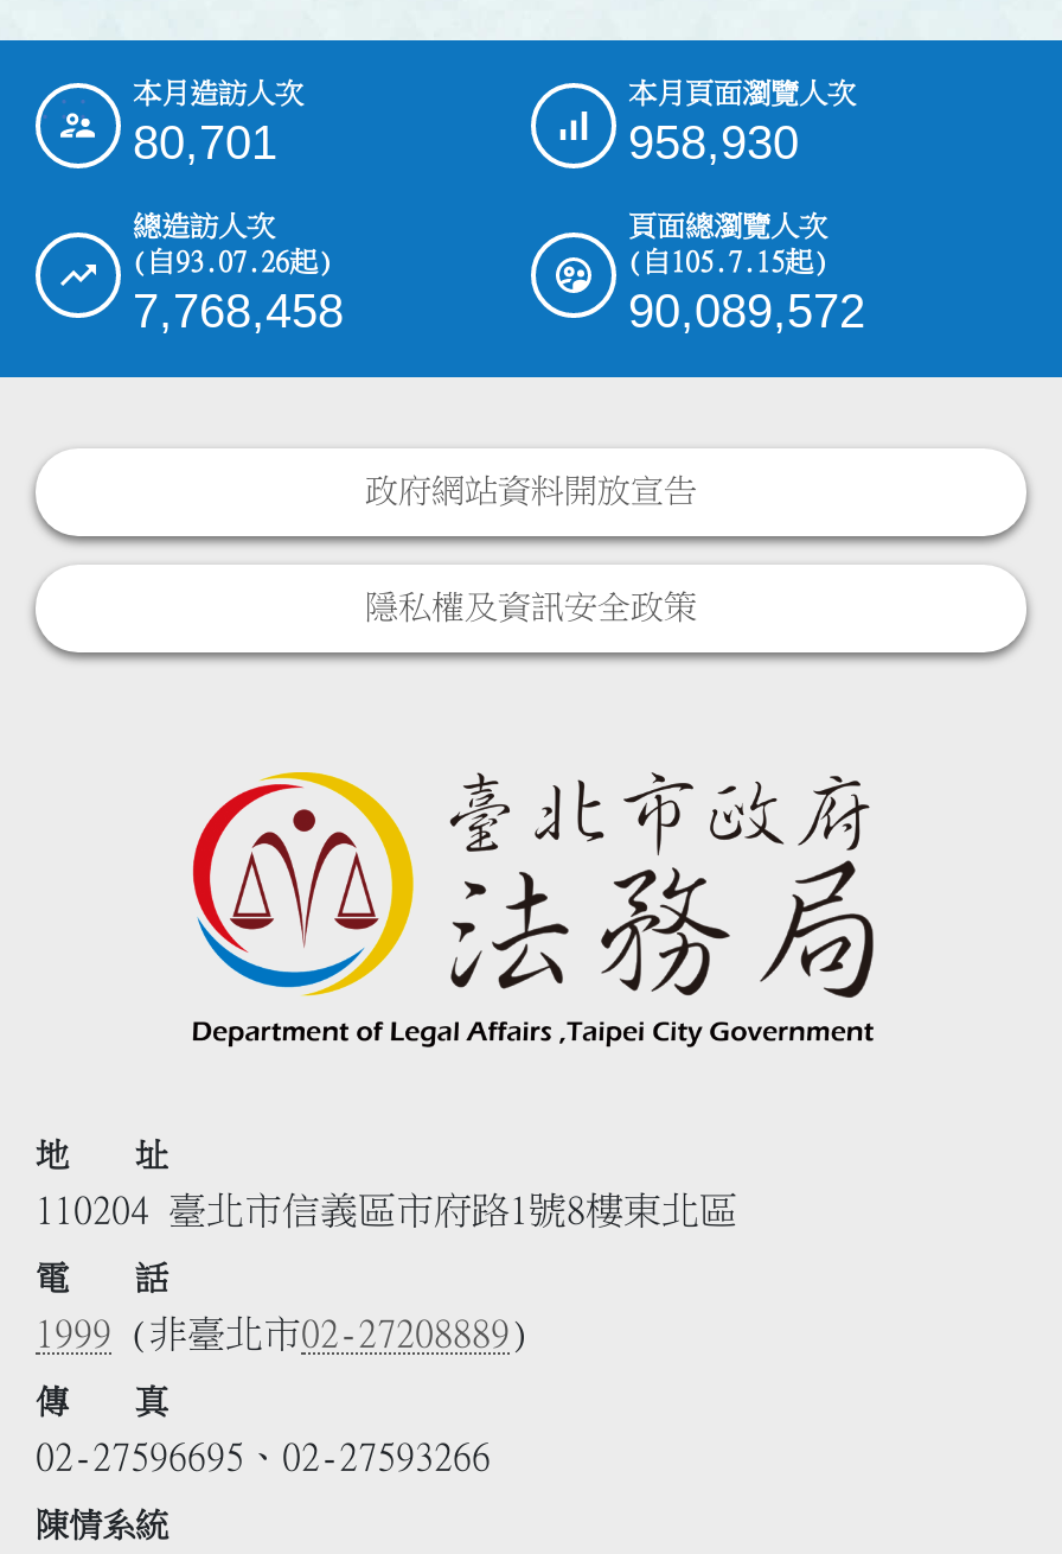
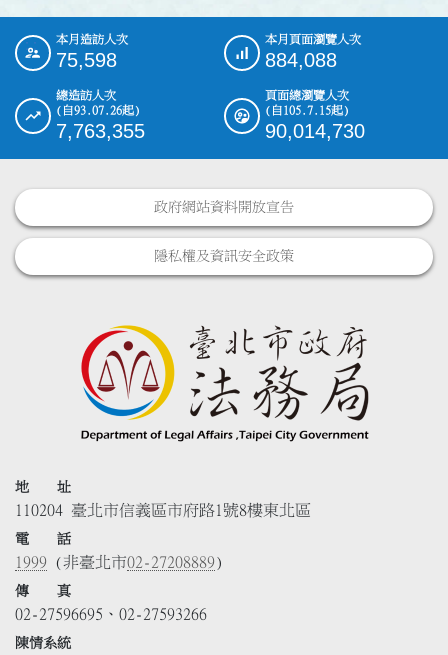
[133,117,277,169] 80,701 -> [56,49,117,71] 75,598
[628,117,799,169] 958,930 -> [265,49,337,71] 884,088
[133,286,344,338] 7,768,458 -> [56,120,145,142] 7,763,355
[628,286,865,338] 90,089,572 -> [265,120,365,142] 90,014,730

